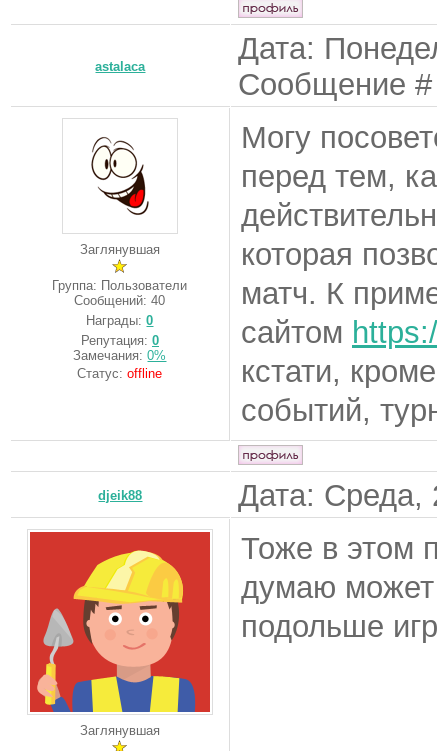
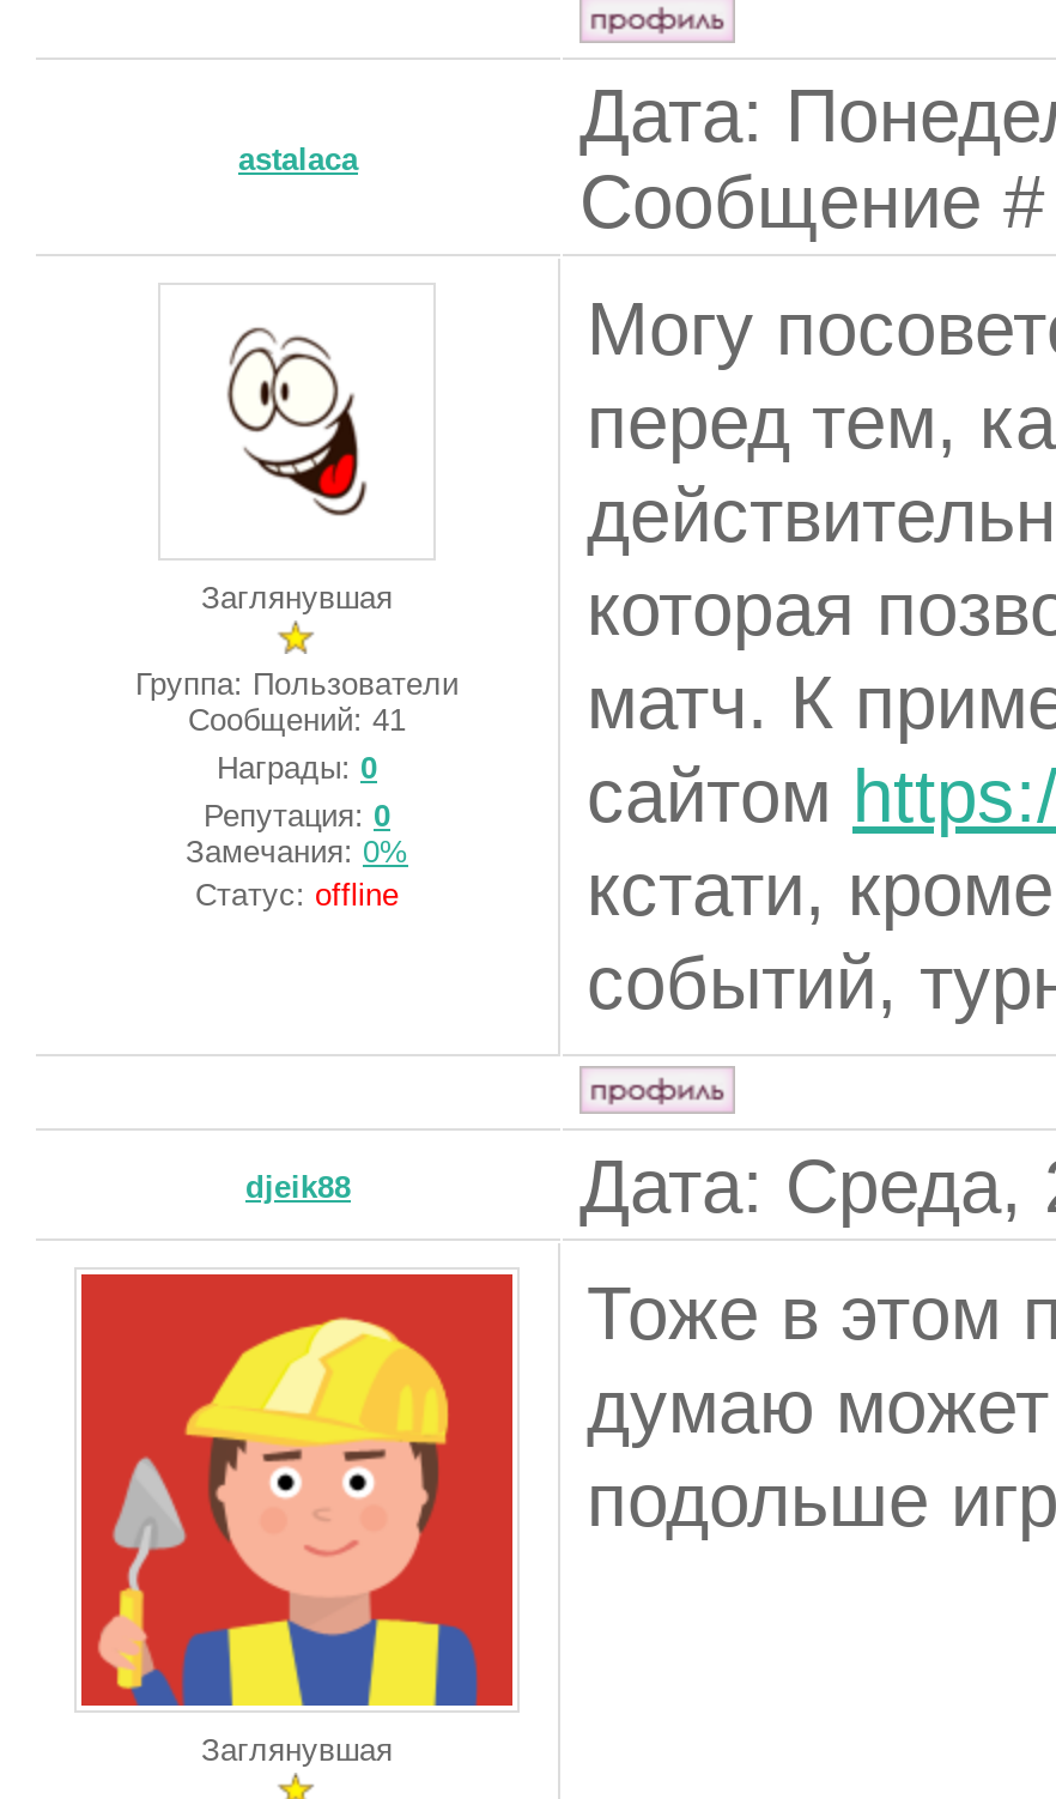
[74,293,165,308] Сообщений: 40 -> [188,701,406,737] Сообщений: 41

